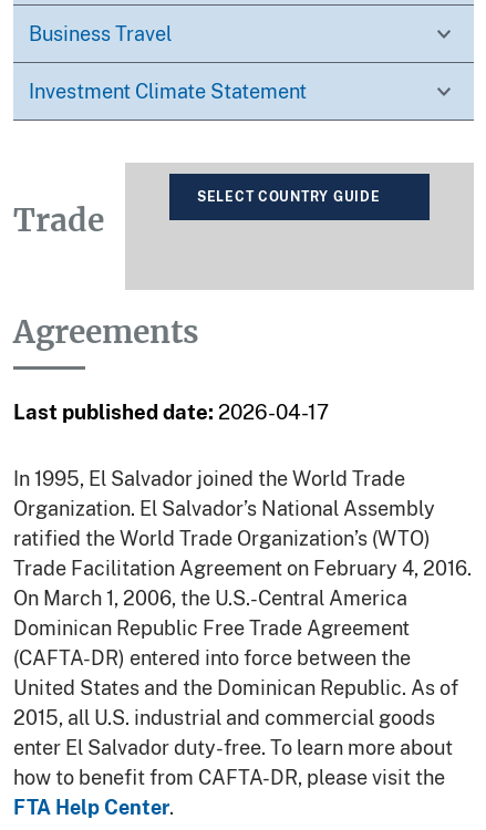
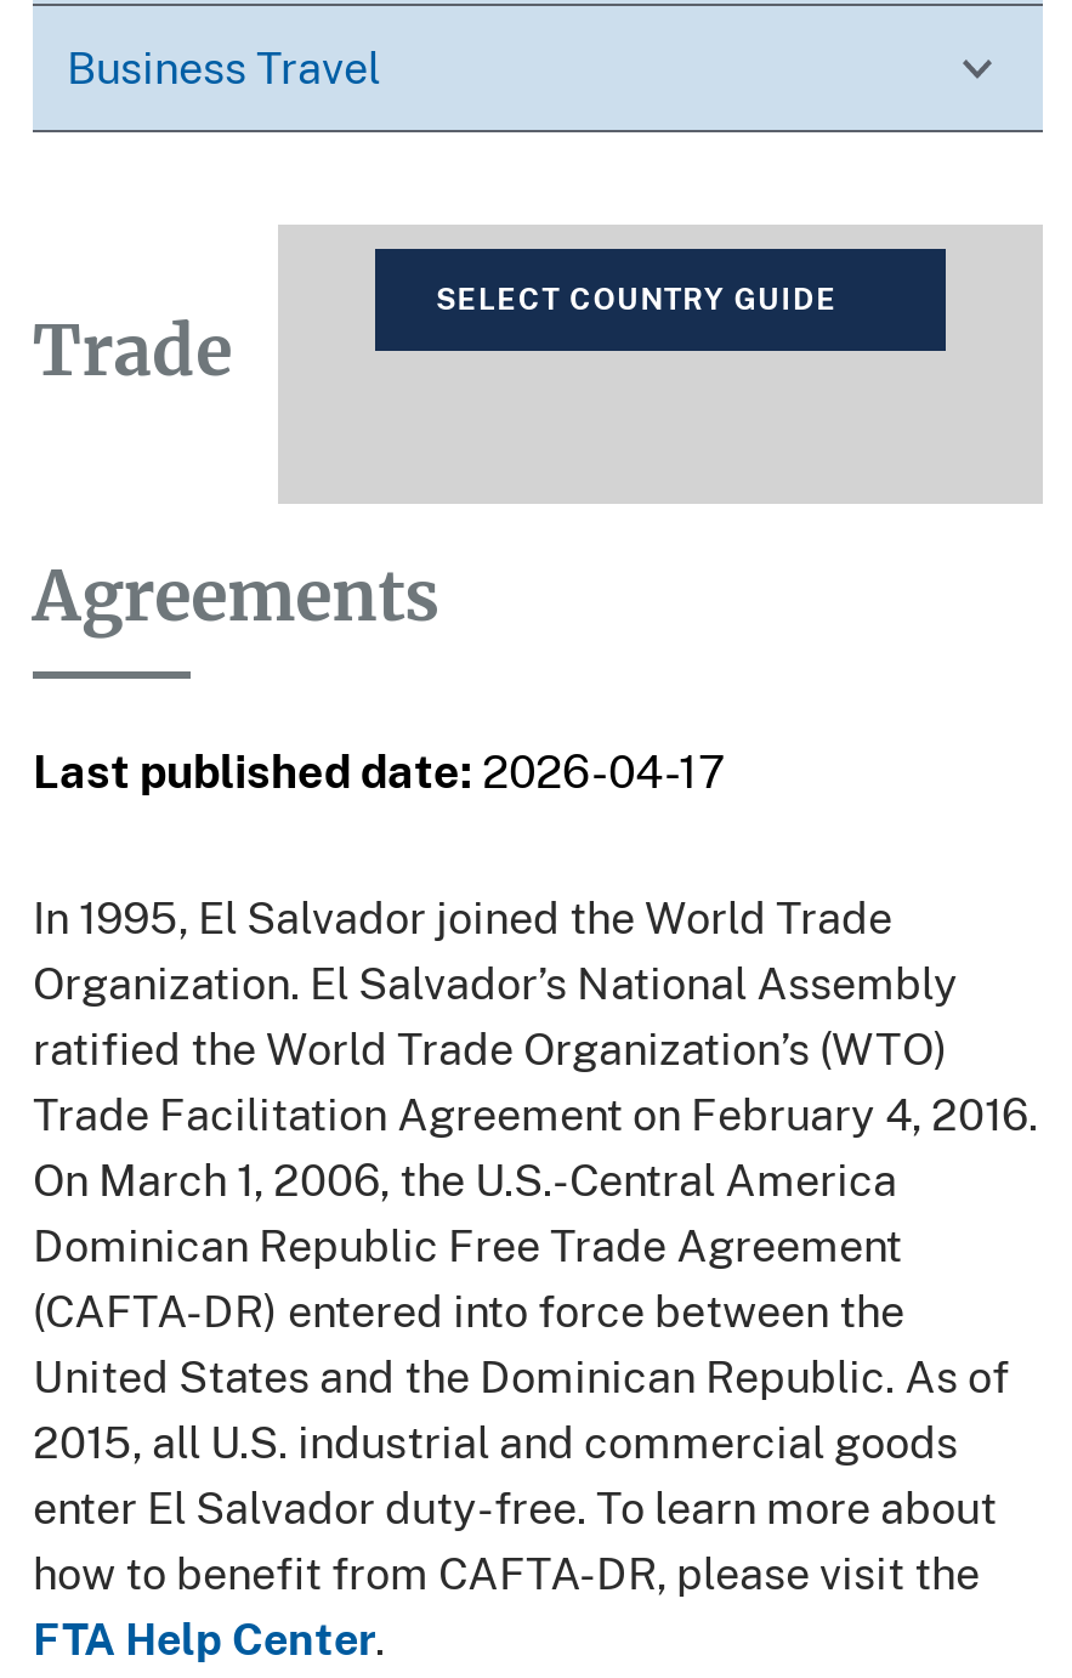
[29,78,307,102] Investment Climate Statement -> none

